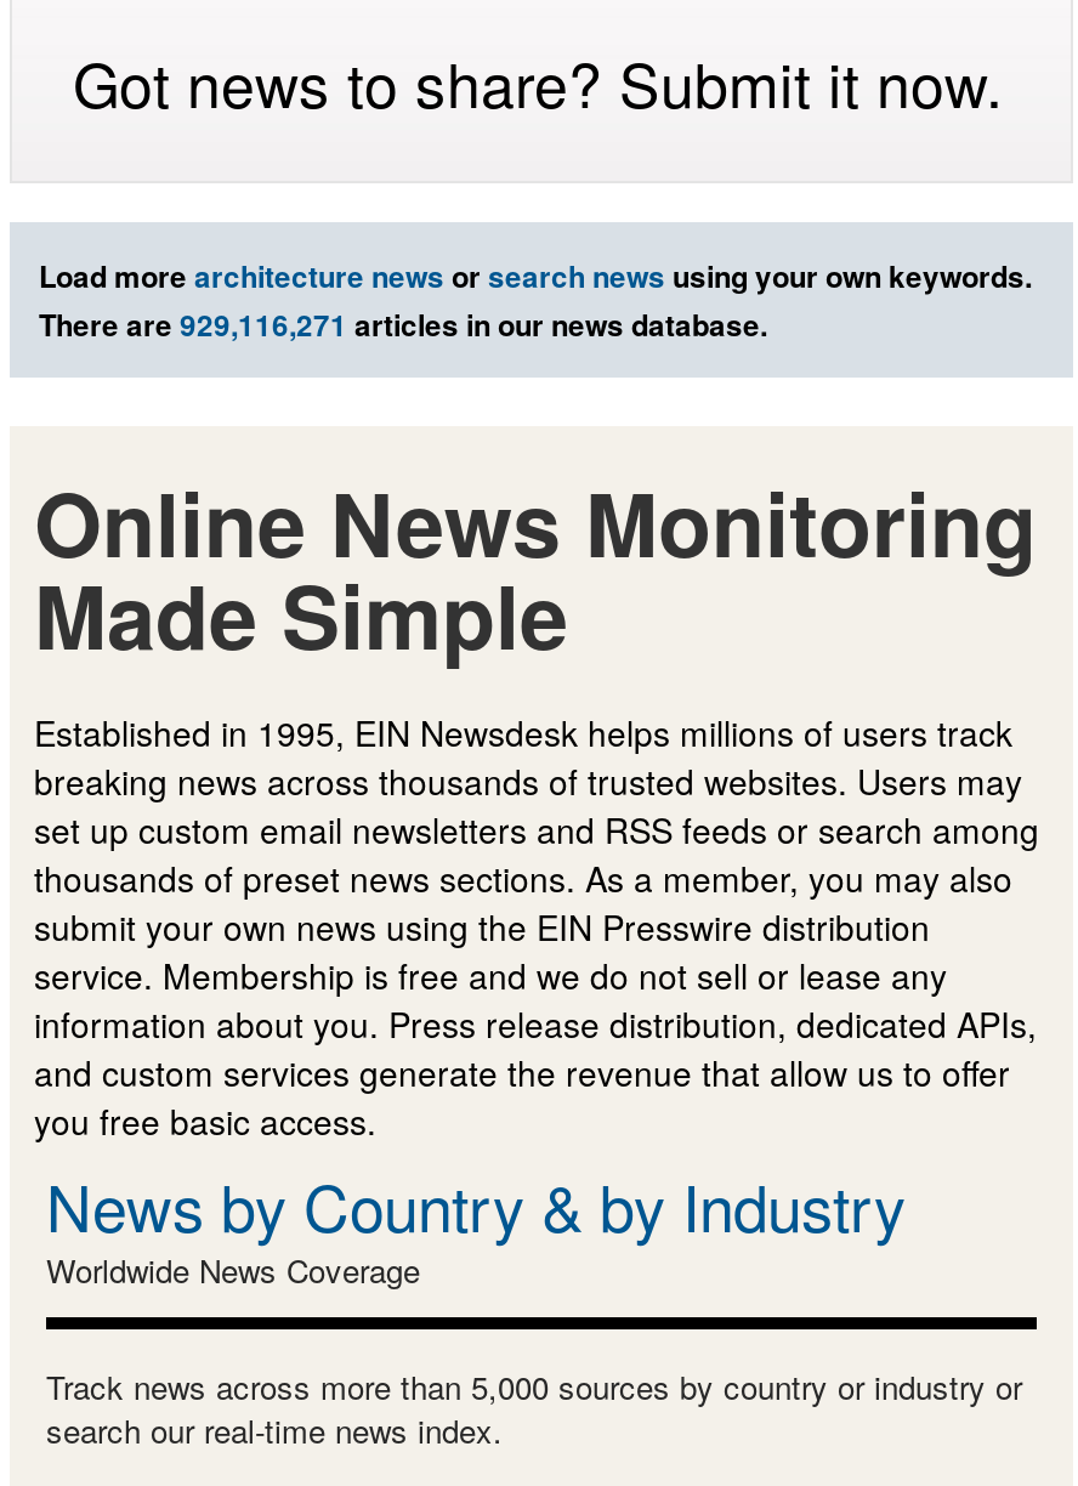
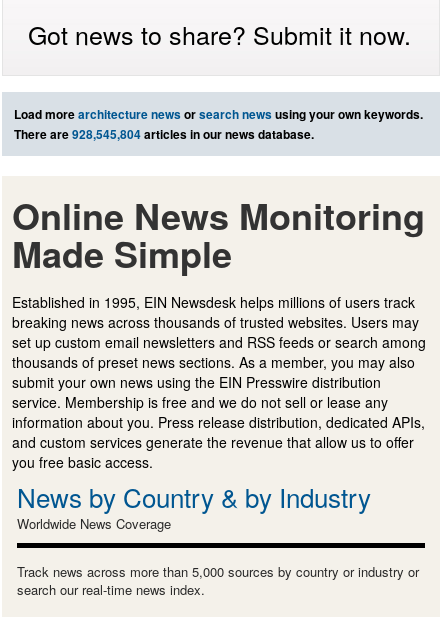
[39,302,767,346] There are 929,116,271 articles in our news database. -> [14,125,314,143] There are 928,545,804 articles in our news database.

